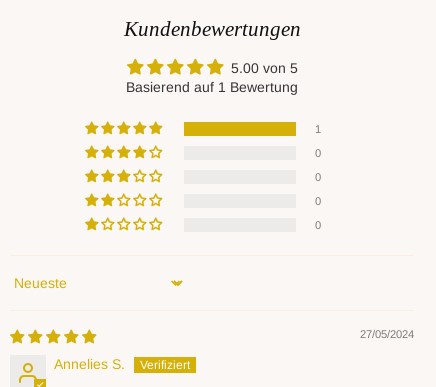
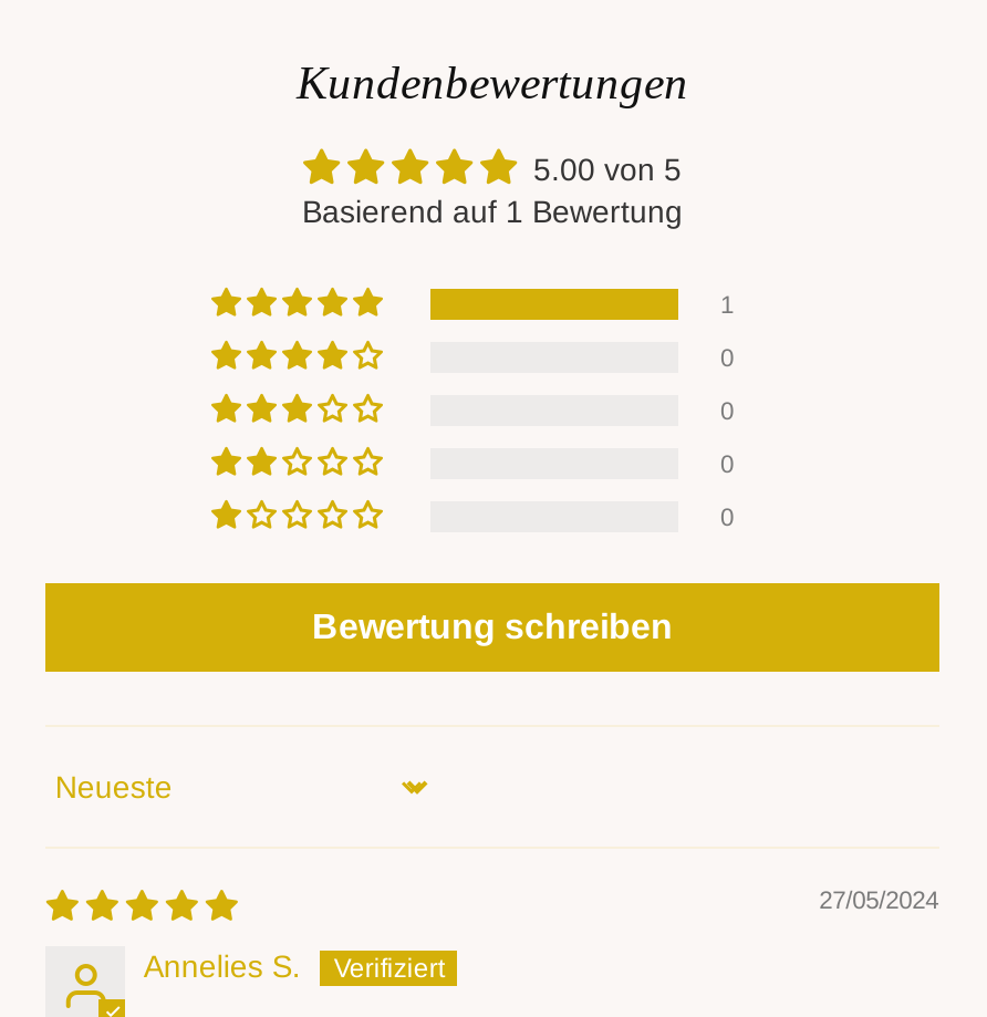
none -> [312,608,673,646] Bewertung schreiben

